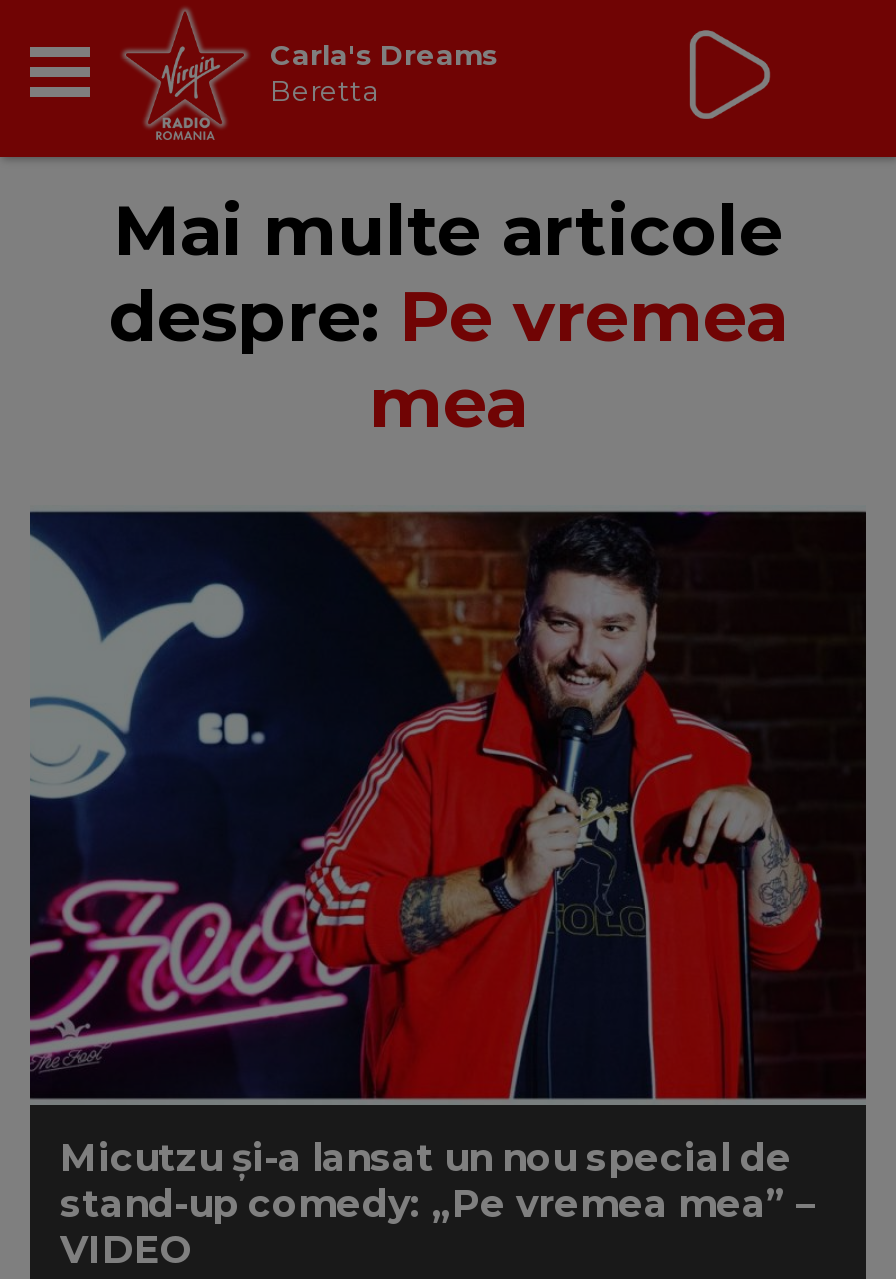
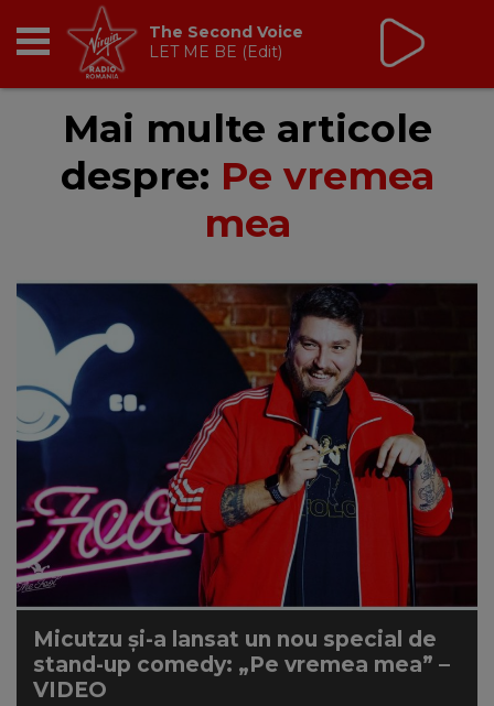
[270,36,498,108] Carla's Dreams | Beretta -> [149,21,303,61] The Second Voice | LET ME BE (Edit)

